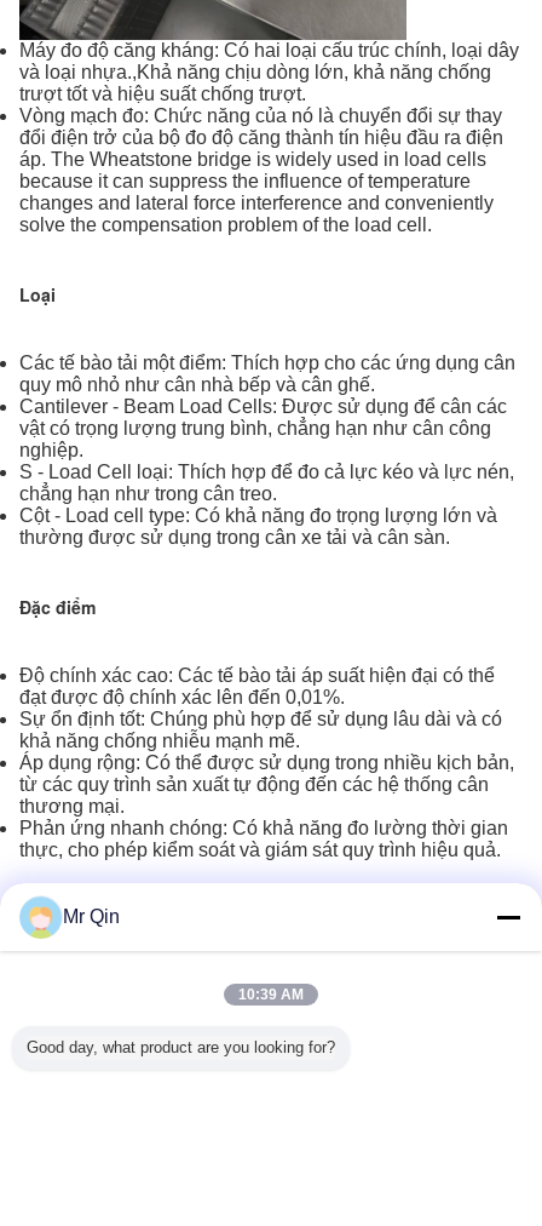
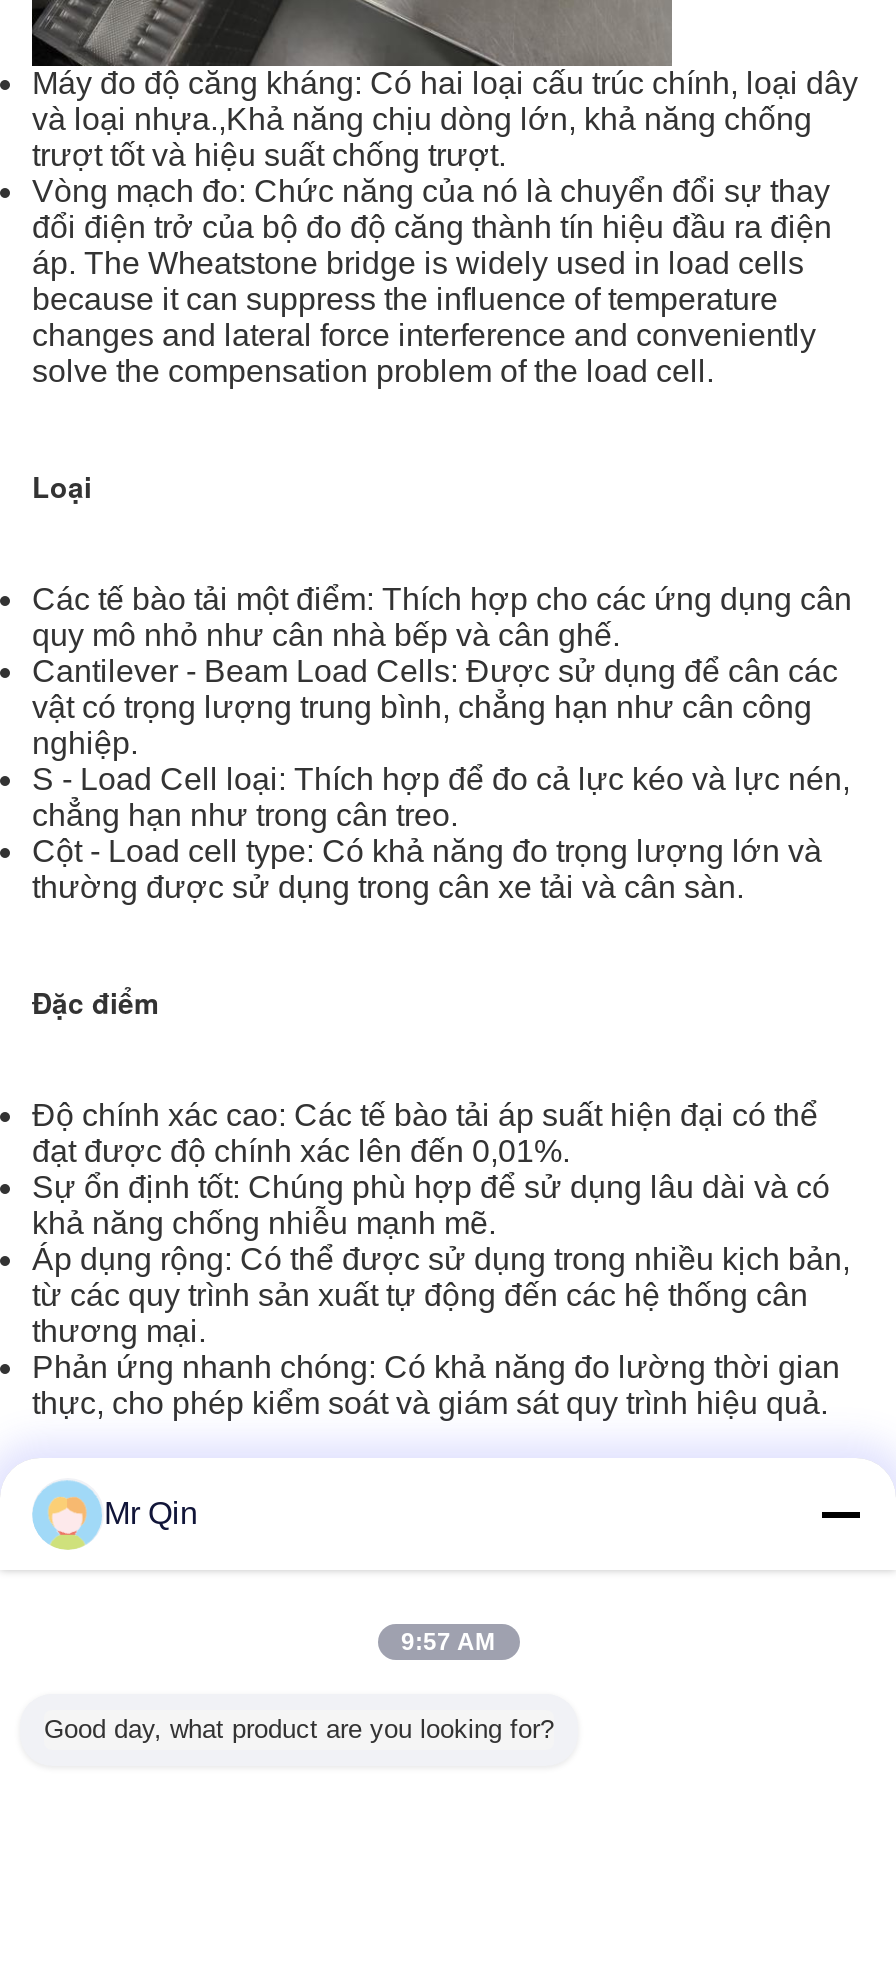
[238,986,304,1003] 10:39 AM -> [401,1628,495,1656] 9:57 AM

